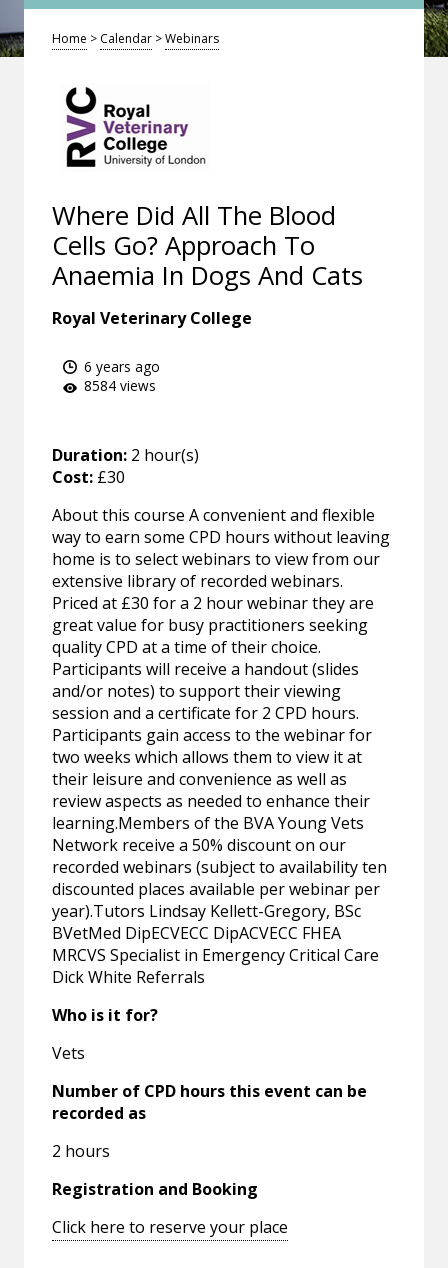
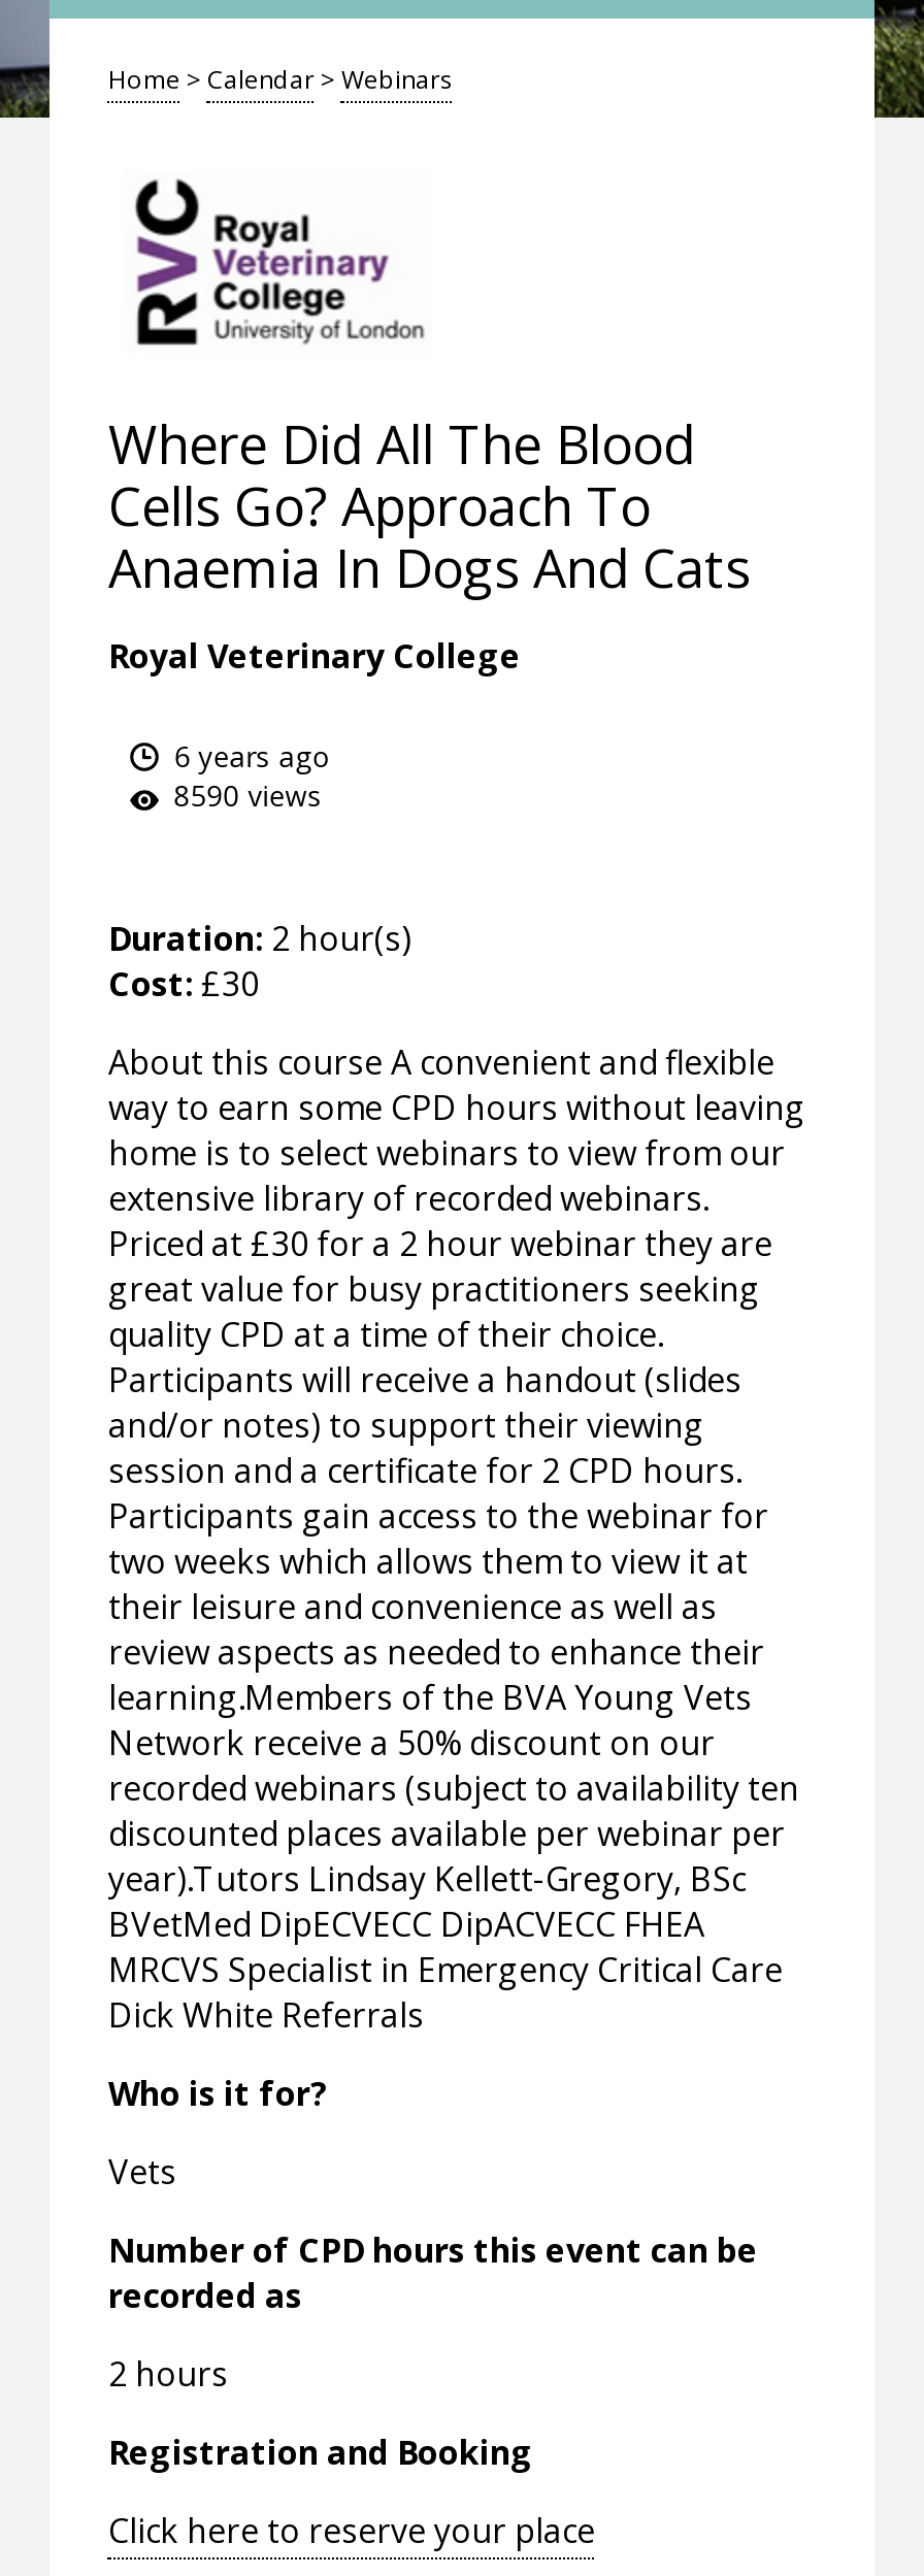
[80,376,156,395] 8584 views -> [166,775,322,814] 8590 views

